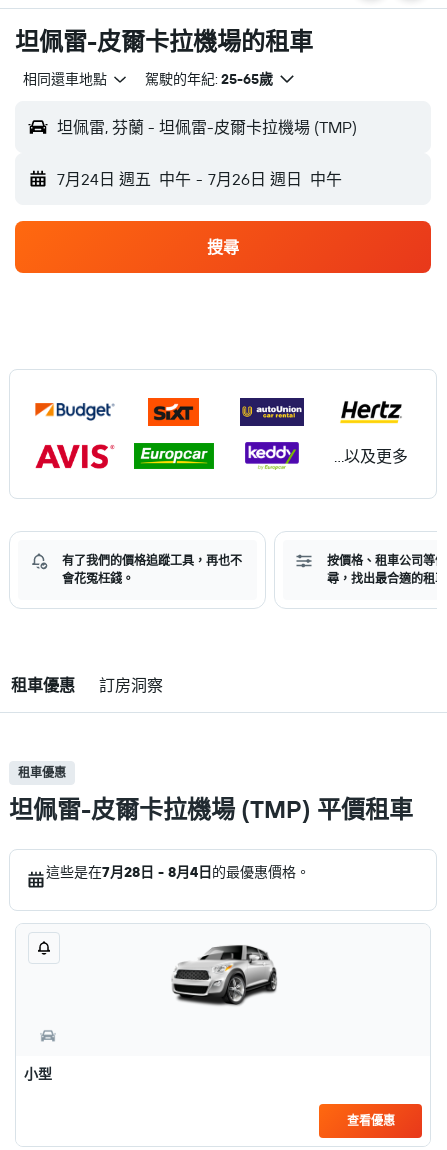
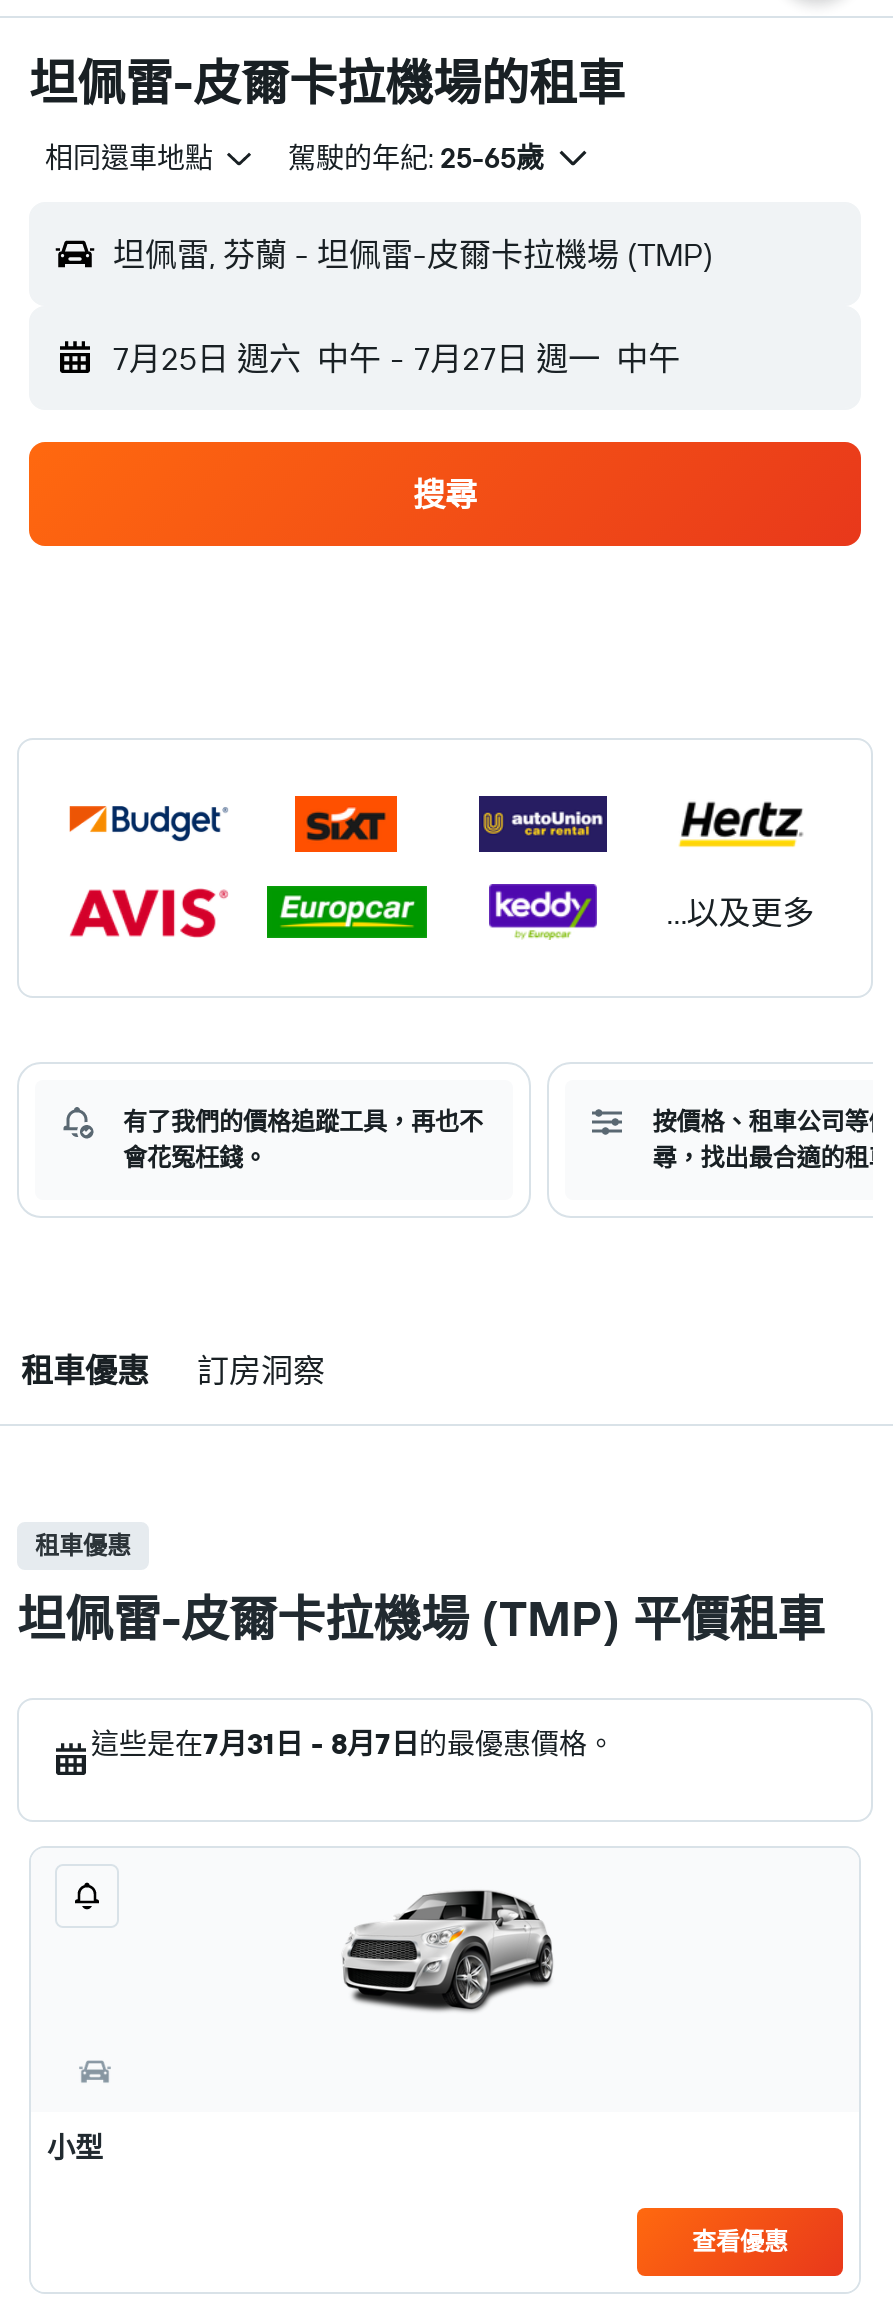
[57,169,342,189] 7月24日 週五 中午 - 7月26日 週日 中午 -> [113,338,680,378] 7月25日 週六 中午 - 7月27日 週一 中午
[46,863,310,881] 這些是在7月28日 - 8月4日的最優惠價格。 -> [91,1726,615,1762] 這些是在7月31日 - 8月7日的最優惠價格。

